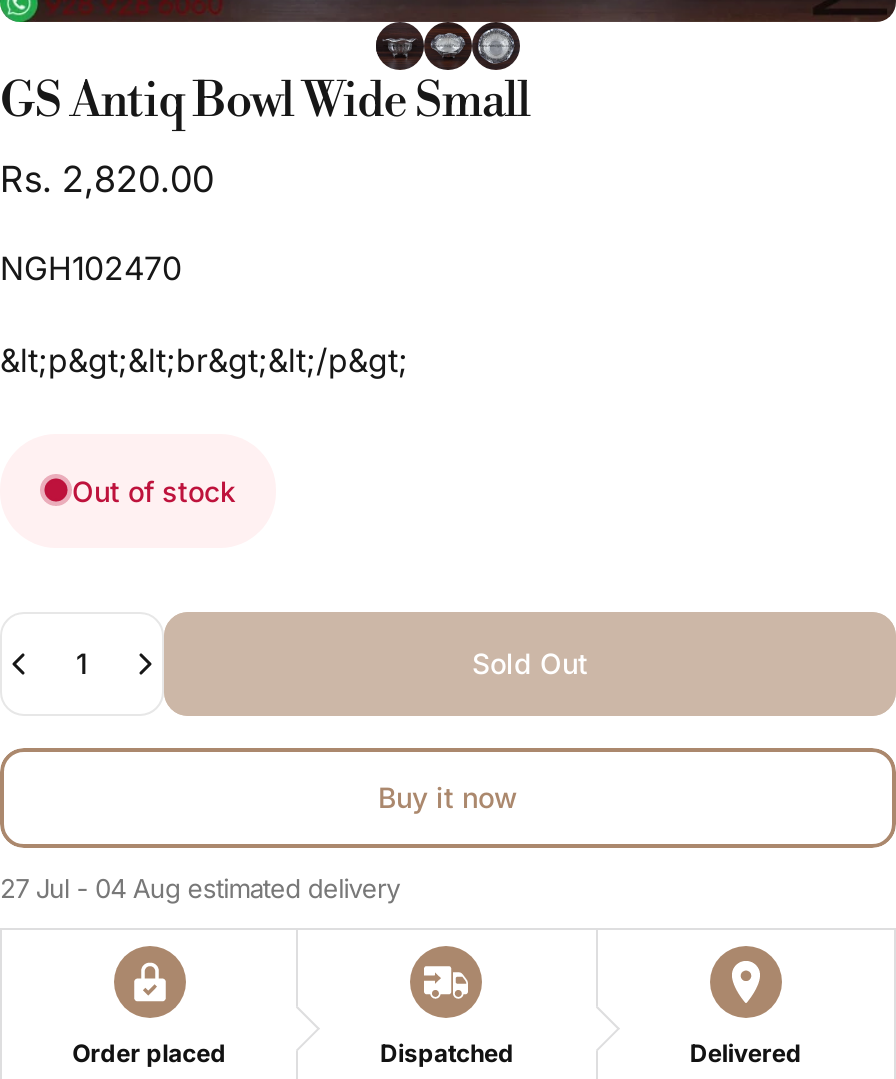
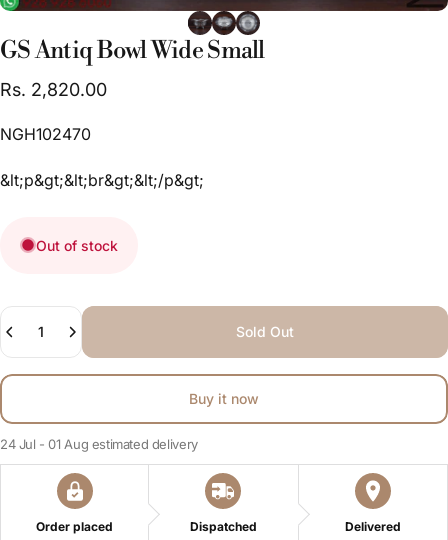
[0,872,400,904] 27 Jul - 04 Aug estimated delivery -> [0,436,198,452] 24 Jul - 01 Aug estimated delivery

